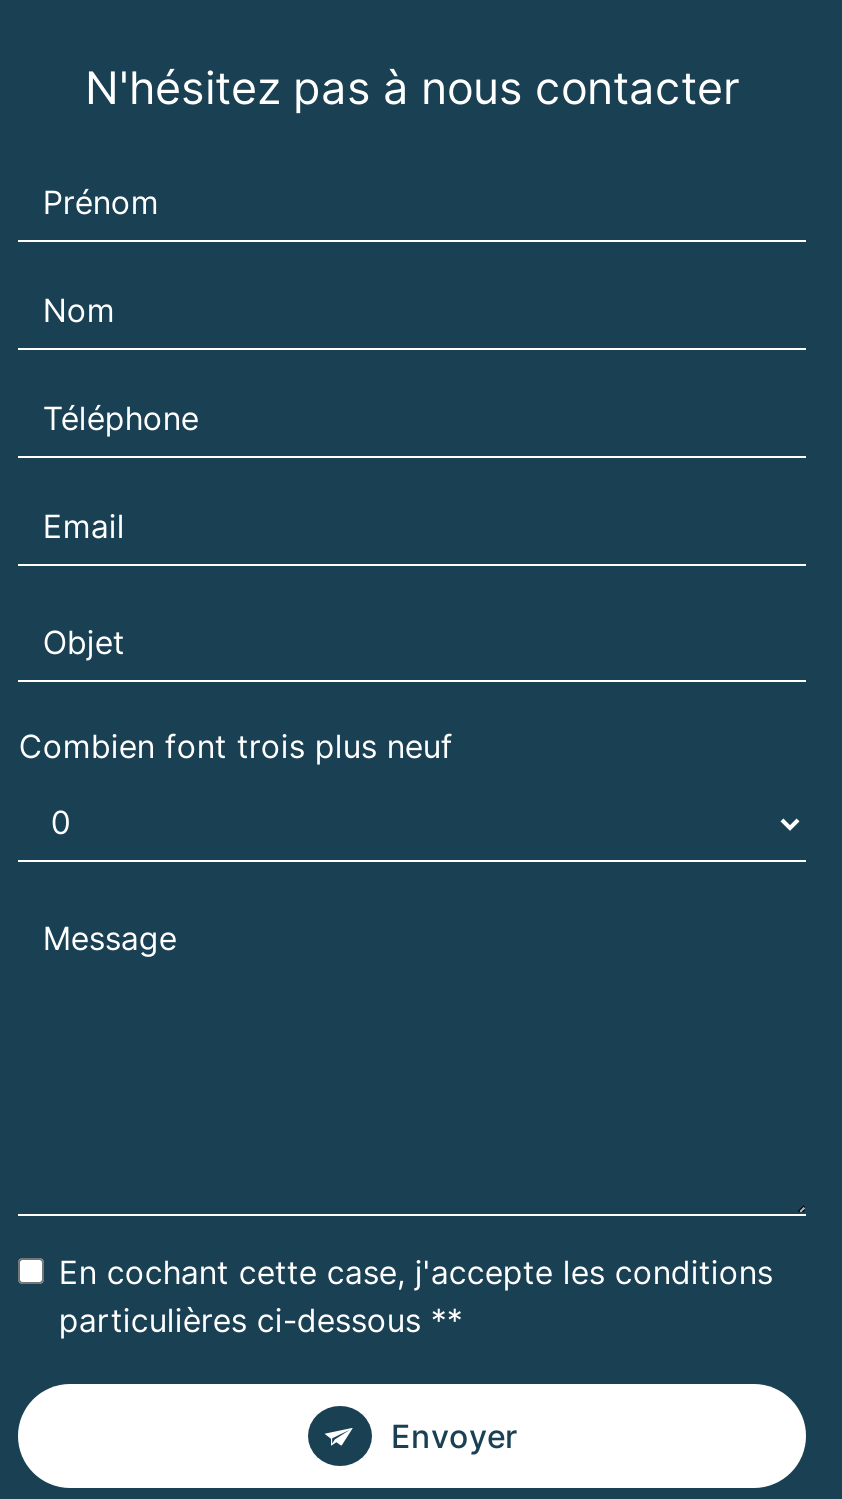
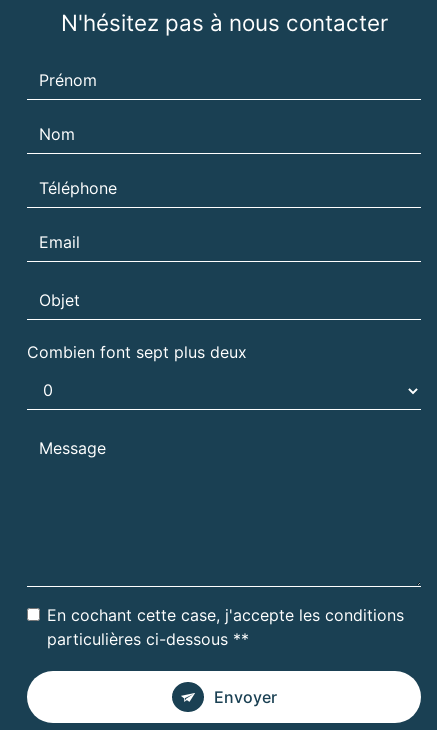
[19,726,453,766] Combien font trois plus neuf -> [27,342,247,362] Combien font sept plus deux

